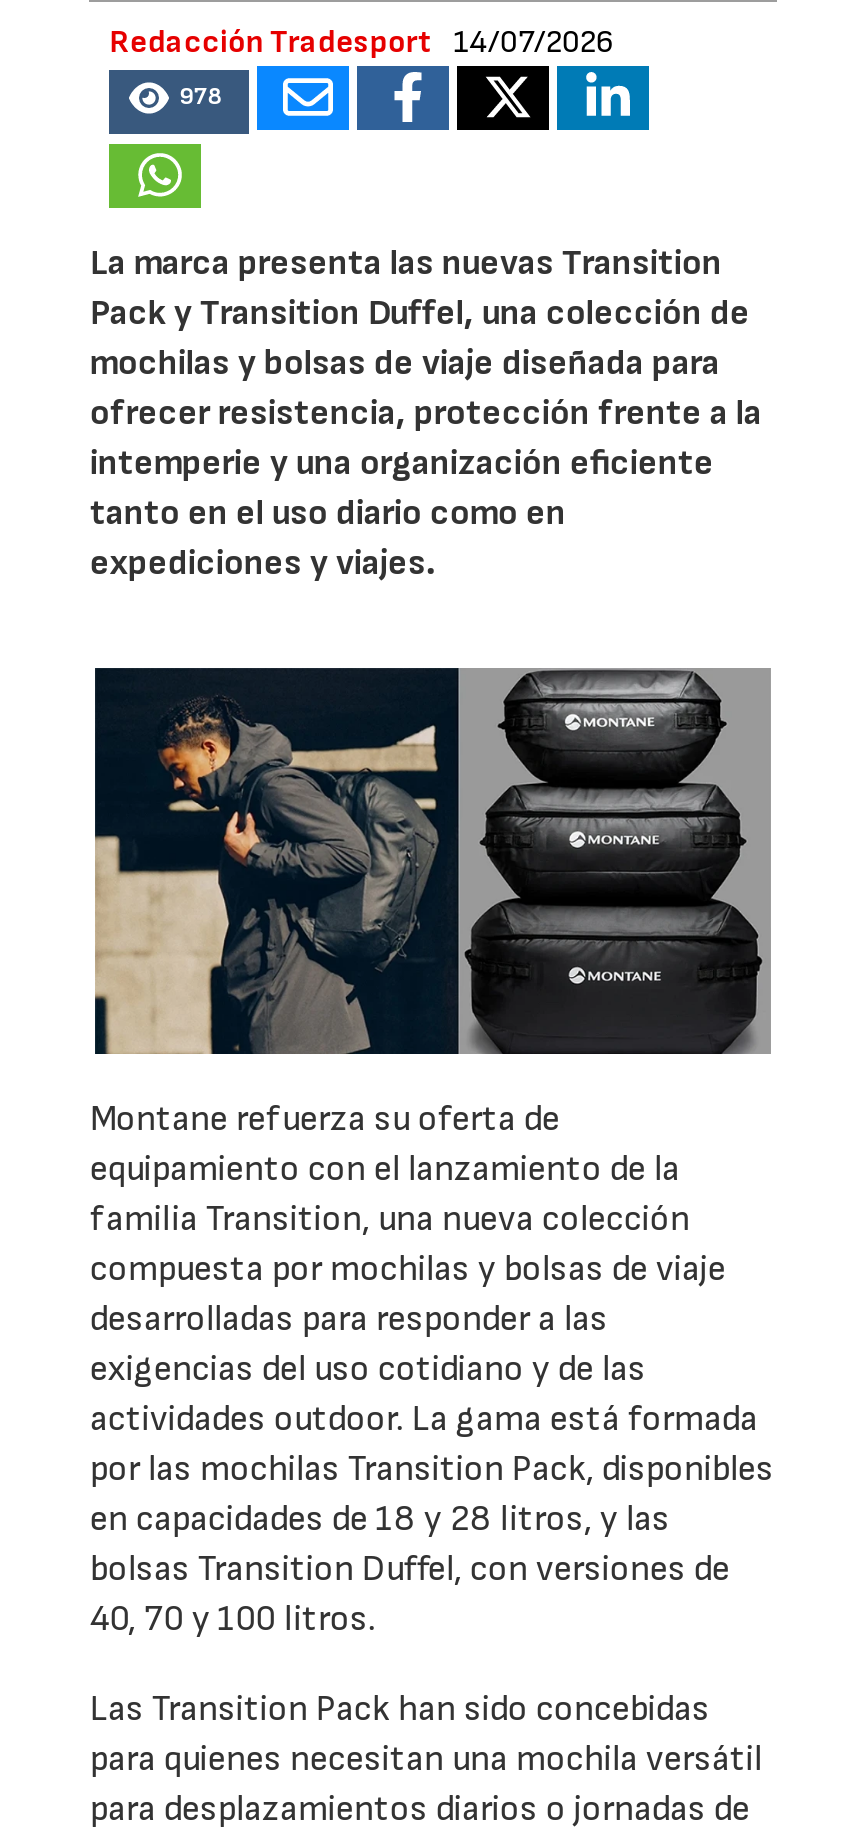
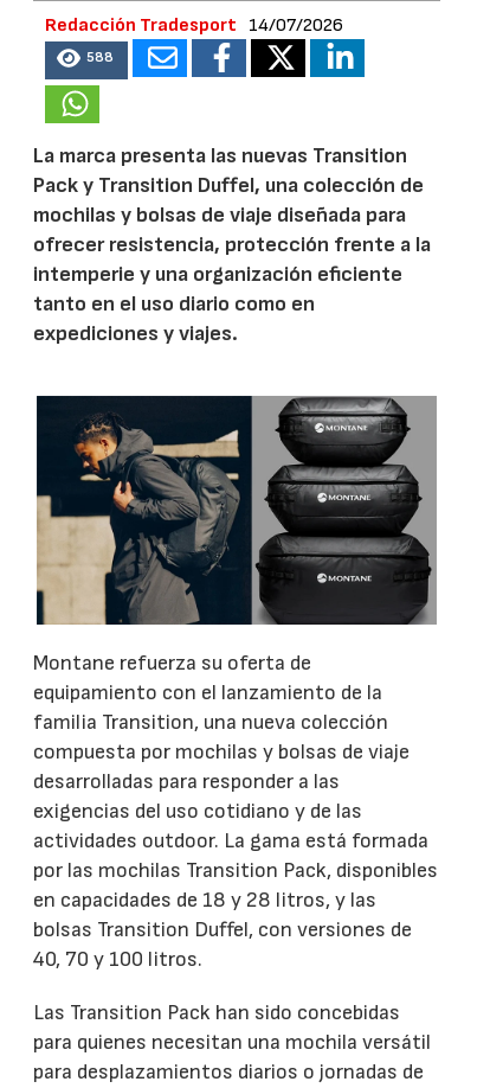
[180,83,224,113] 978 -> [87,49,114,67] 588

